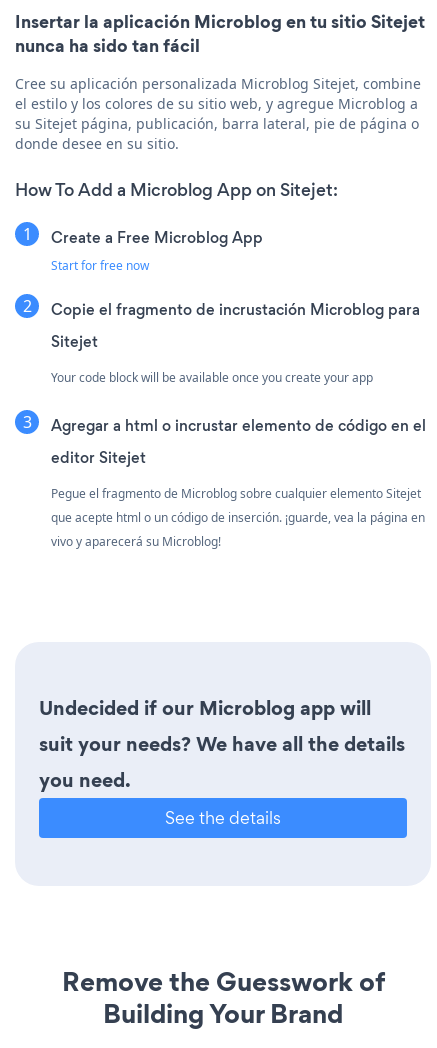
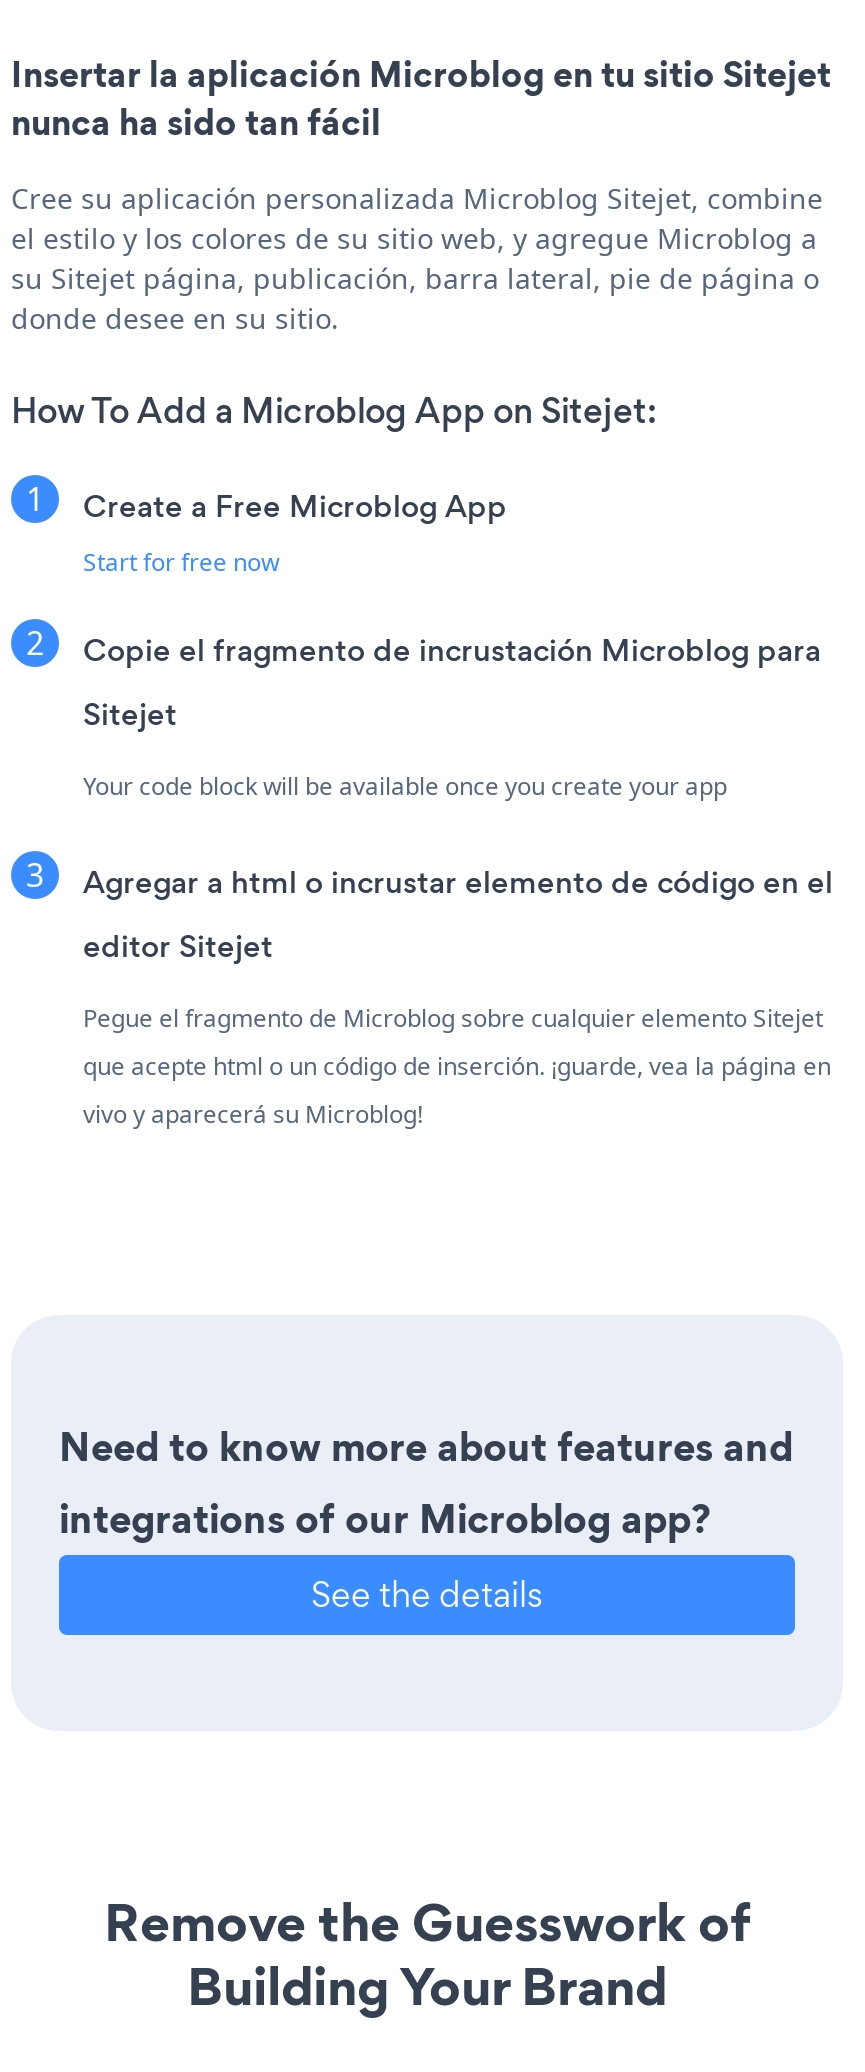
[39,694,405,794] Undecided if our Microblog app will | suit your needs? We have all the details | you need. -> [59,1418,793,1546] Need to know more about features and | integrations of our Microblog app?

